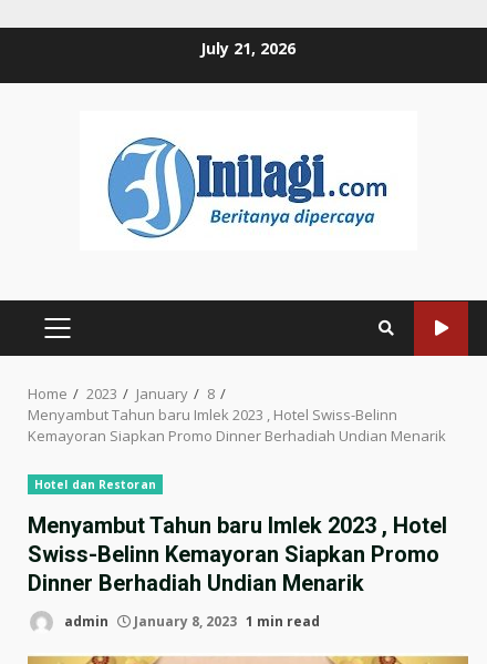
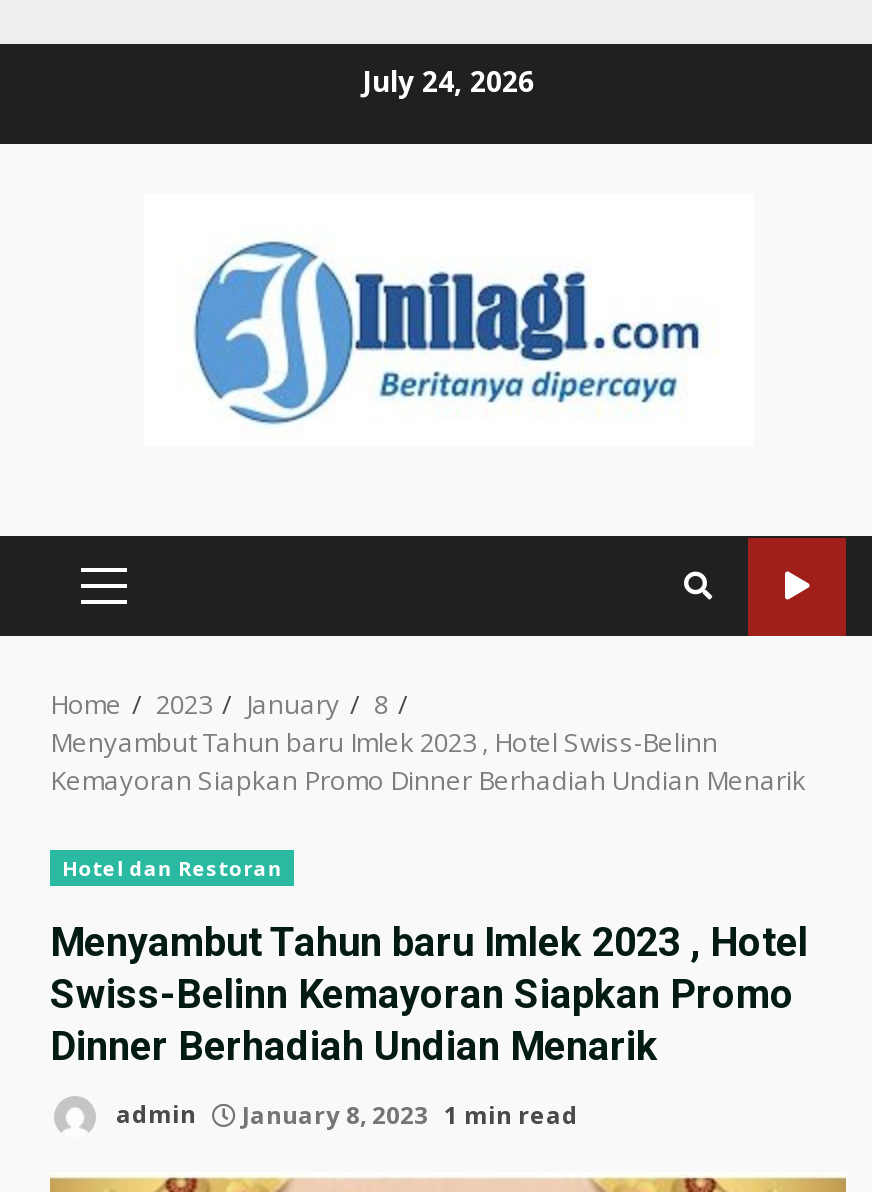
[200,37,296,58] July 21, 2026 -> [362,61,534,99] July 24, 2026

